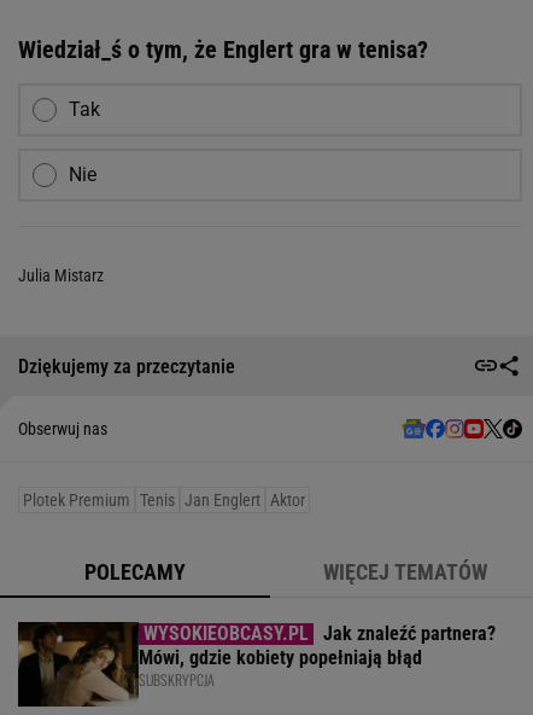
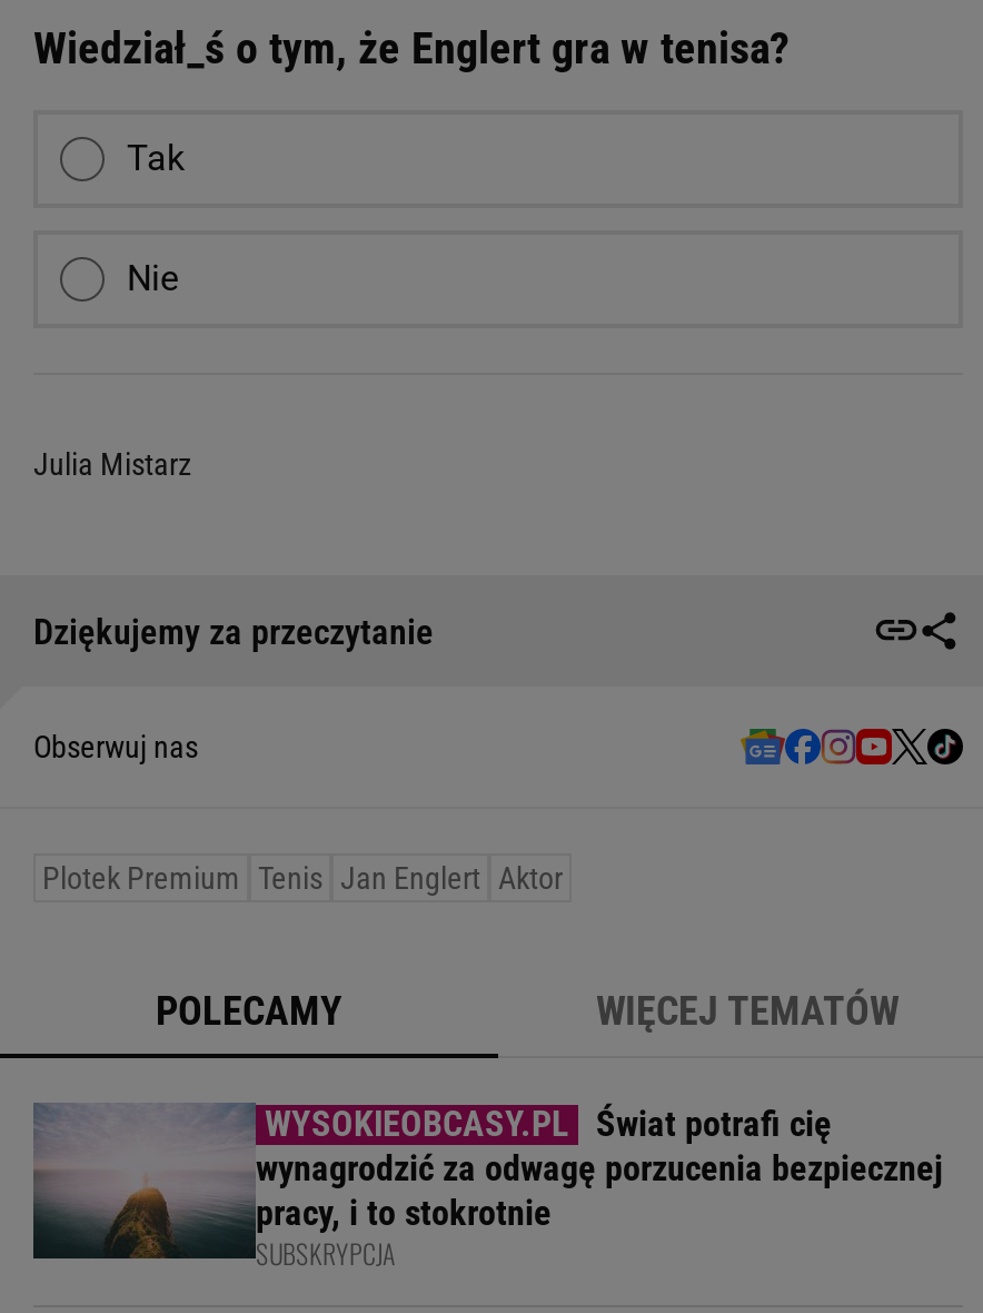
[17,621,496,708] [image] | Jak znaleźć partnera? | Mówi, gdzie kobiety popełniają błąd -> [31,1100,943,1303] [image] | Świat potrafi cię | wynagrodzić za odwagę porzucenia bezpiecznej | pracy, i to stokrotnie

